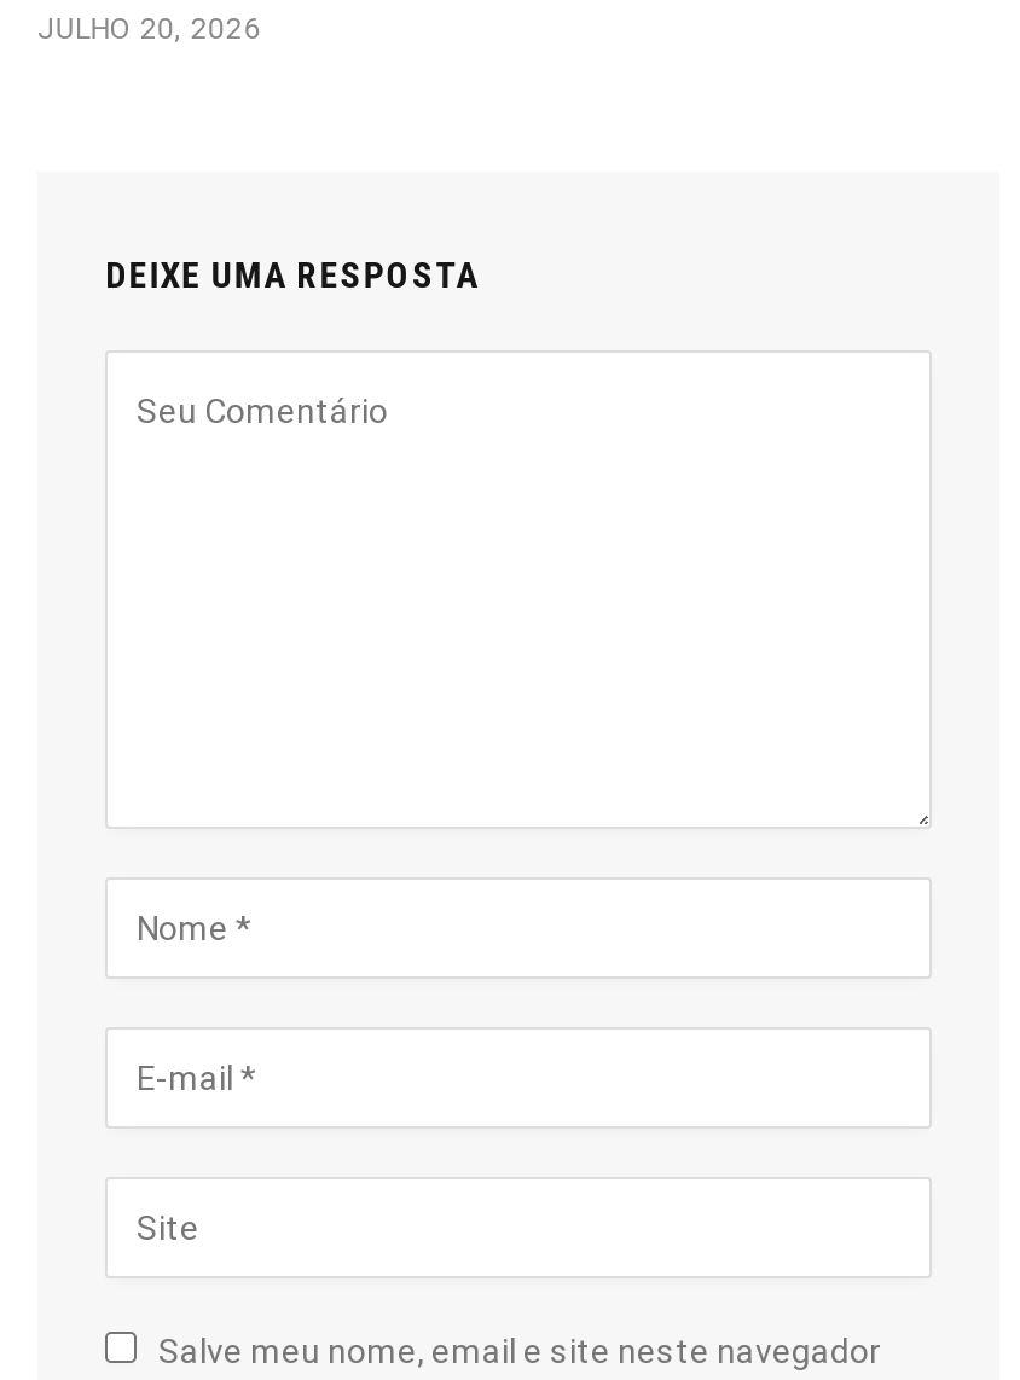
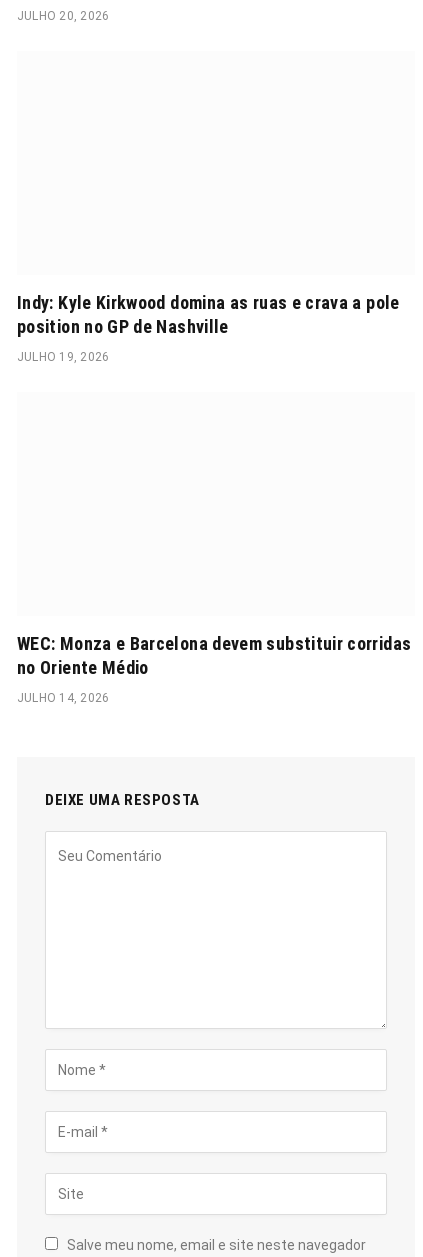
none -> [17,292,400,364] Indy: Kyle Kirkwood domina as ruas e crava a pole | position no GP de Nashville | JULHO 19, 2026
none -> [17,633,411,705] WEC: Monza e Barcelona devem substituir corridas | no Oriente Médio | JULHO 14, 2026

